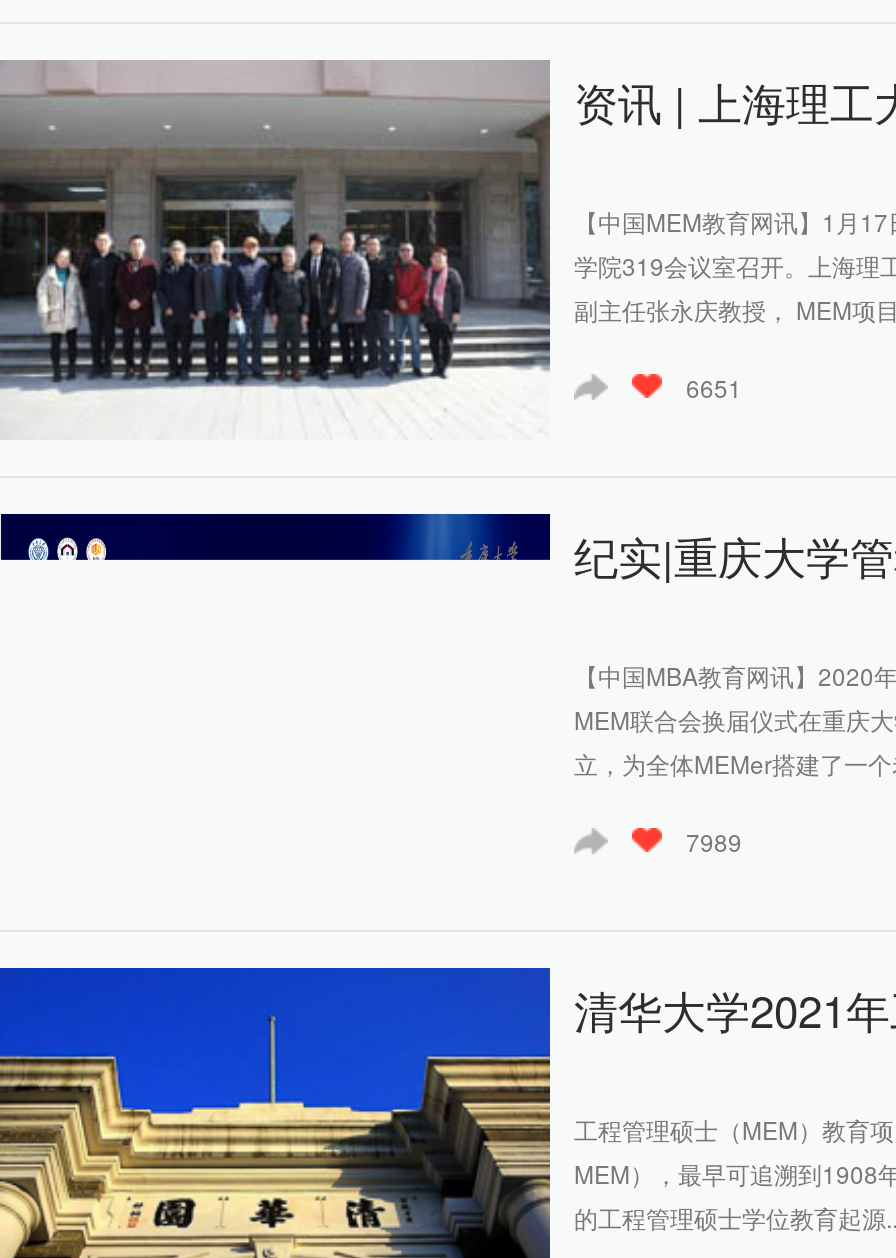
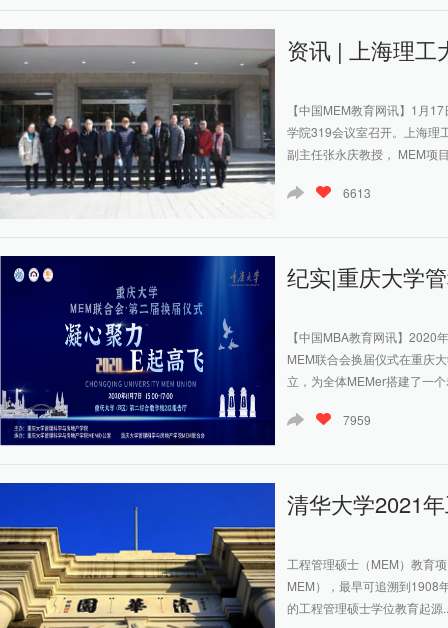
[686,370,742,404] 6651 -> [343,184,371,201] 6613
none -> [3,278,276,446] [image]
[686,824,742,858] 7989 -> [343,411,371,428] 7959

